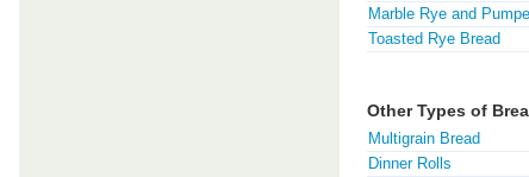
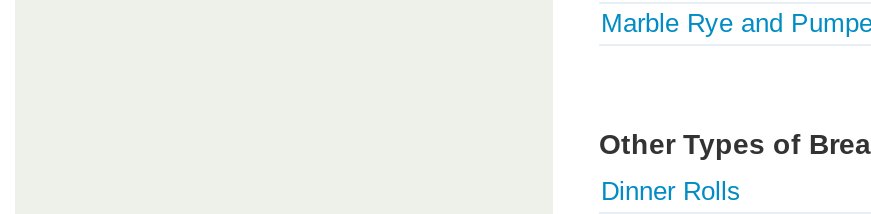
[368,30,500,48] Toasted Rye Bread -> none
[368,129,480,147] Multigrain Bread -> none

